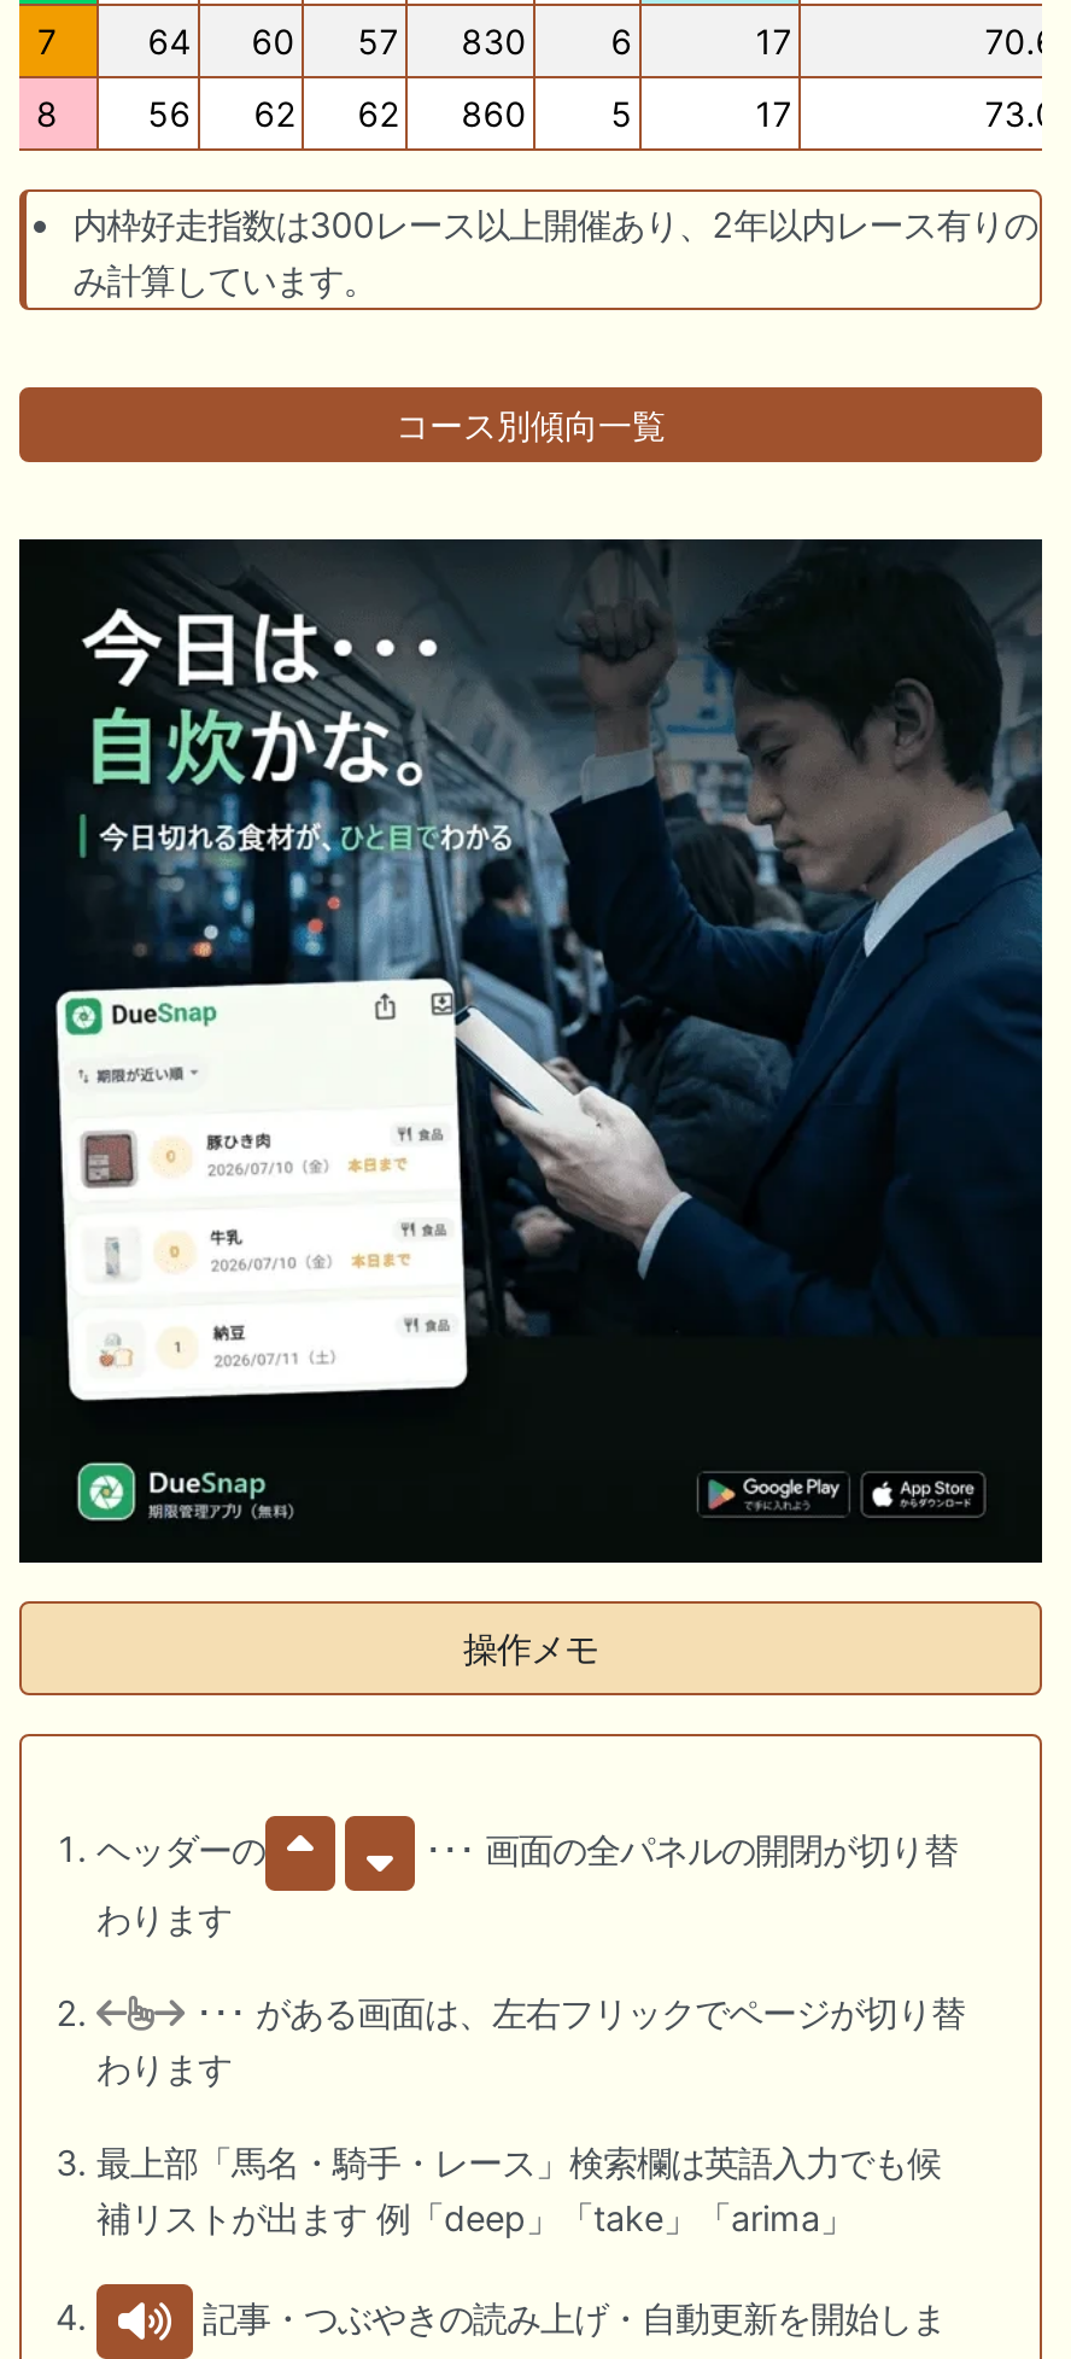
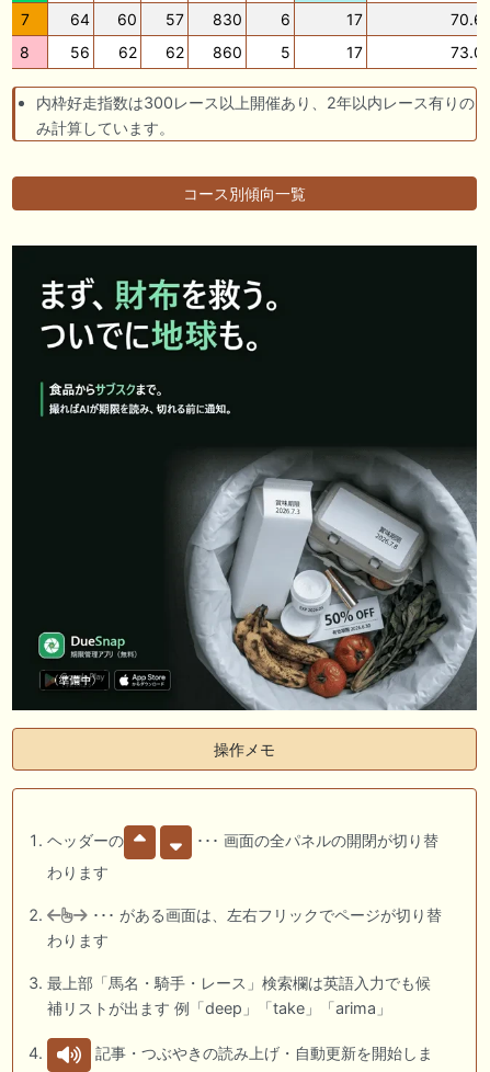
[53,542,1044,1565] [image] -> [29,248,478,711] [image]

